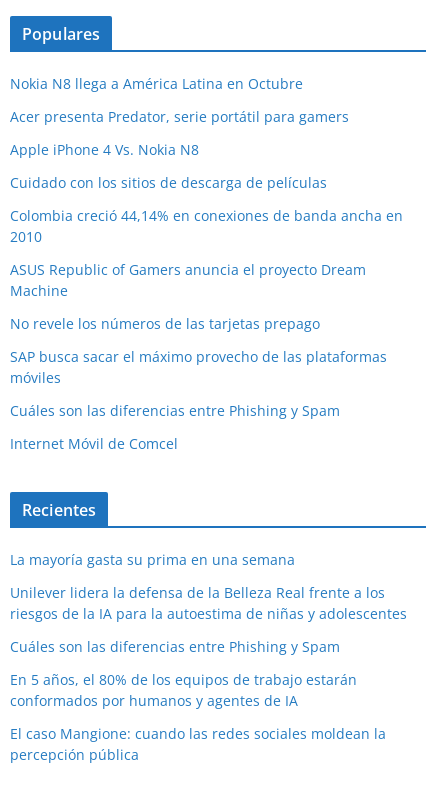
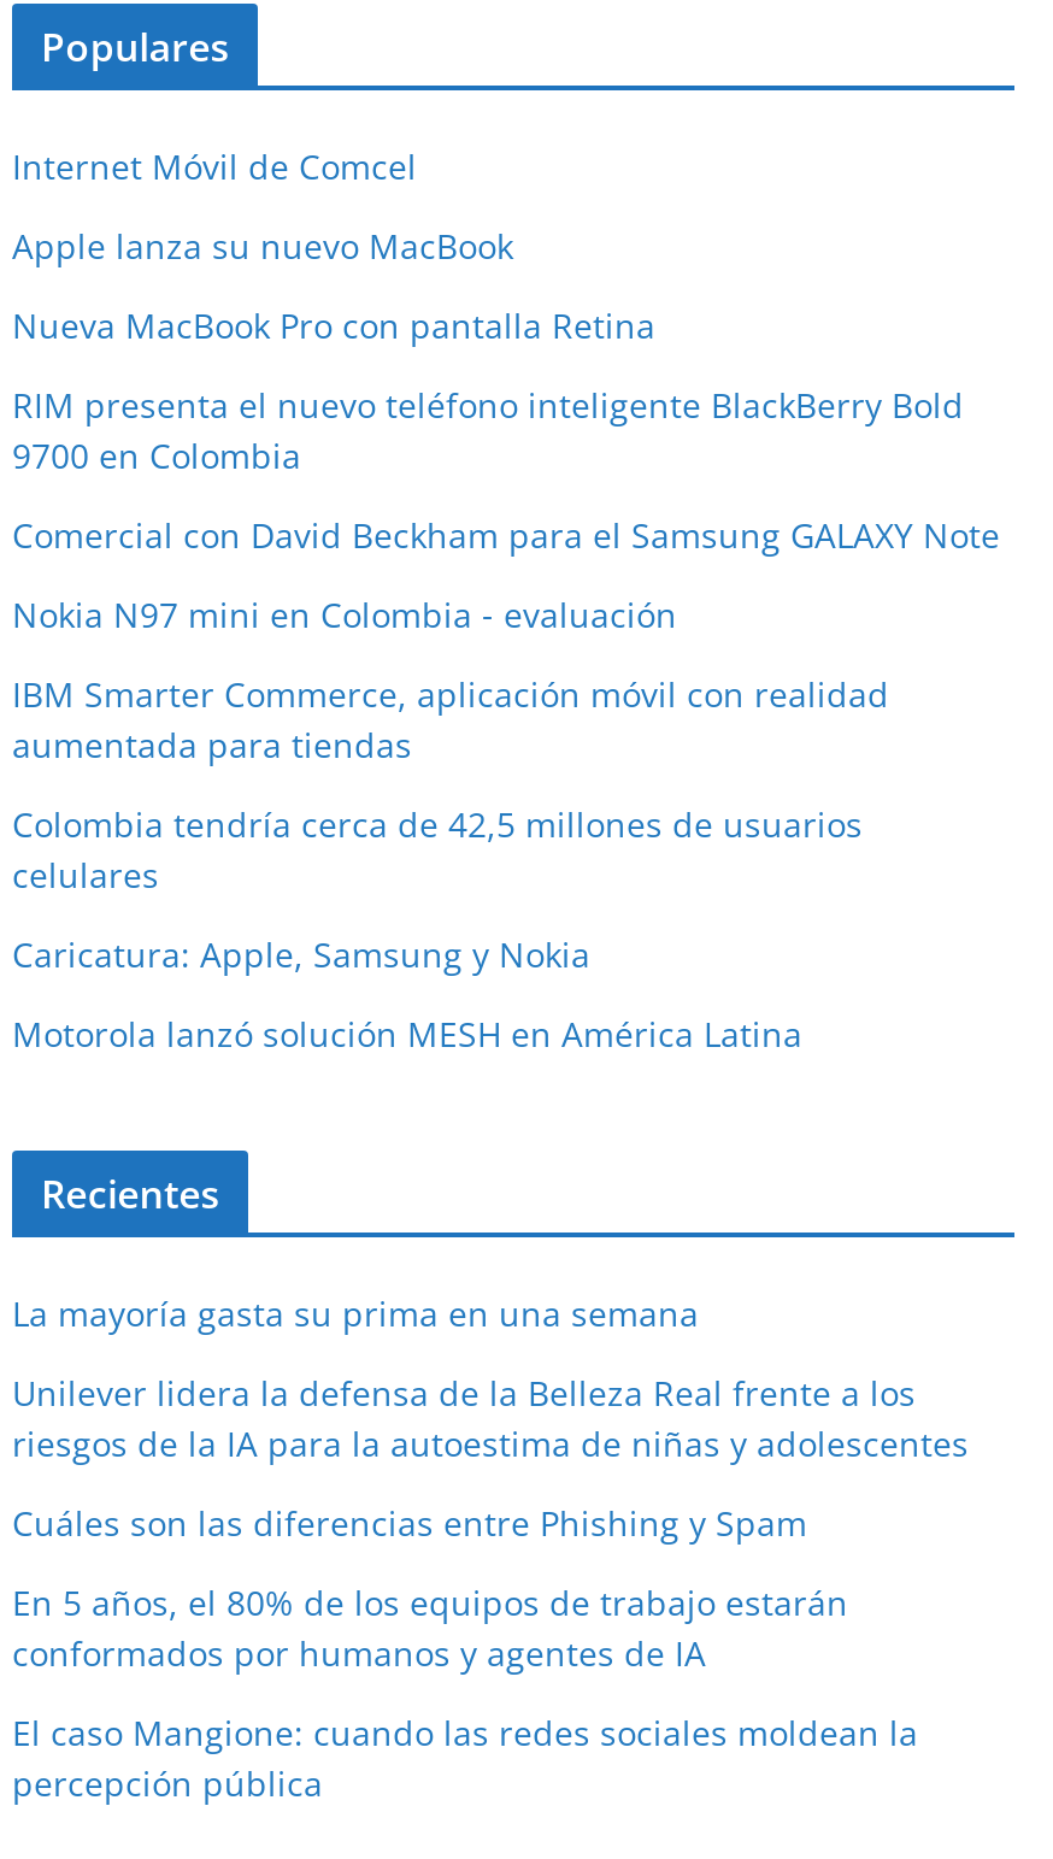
[10,74,403,420] Nokia N8 llega a América Latina en Octubre | Acer presenta Predator, serie portátil para gamers | Apple iPhone 4 Vs. Nokia N8 | Cuidado con los sitios de descarga de películas | Colombia creció 44,14% en conexiones de banda ancha en | 2010 | ASUS Republic of Gamers anuncia el proyecto Dream | Machine | No revele los números de las tarjetas prepago | SAP busca sacar el máximo provecho de las plataformas | móviles | Cuáles son las diferencias entre Phishing y Spam -> none
moved [10,434,178,453] -> [12,144,417,190]: Internet Móvil de Comcel
none -> [12,224,1000,1057] Apple lanza su nuevo MacBook | Nueva MacBook Pro con pantalla Retina | RIM presenta el nuevo teléfono inteligente BlackBerry Bold | 9700 en Colombia | Comercial con David Beckham para el Samsung GALAXY Note | Nokia N97 mini en Colombia - evaluación | IBM Smarter Commerce, aplicación móvil con realidad | aumentada para tiendas | Colombia tendría cerca de 42,5 millones de usuarios | celulares | Caricatura: Apple, Samsung y Nokia | Motorola lanzó solución MESH en América Latina

